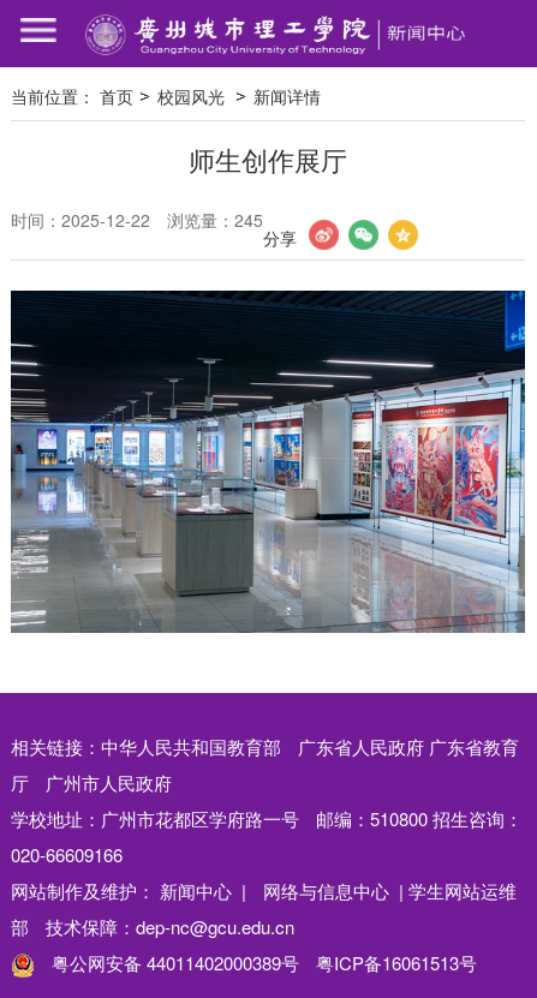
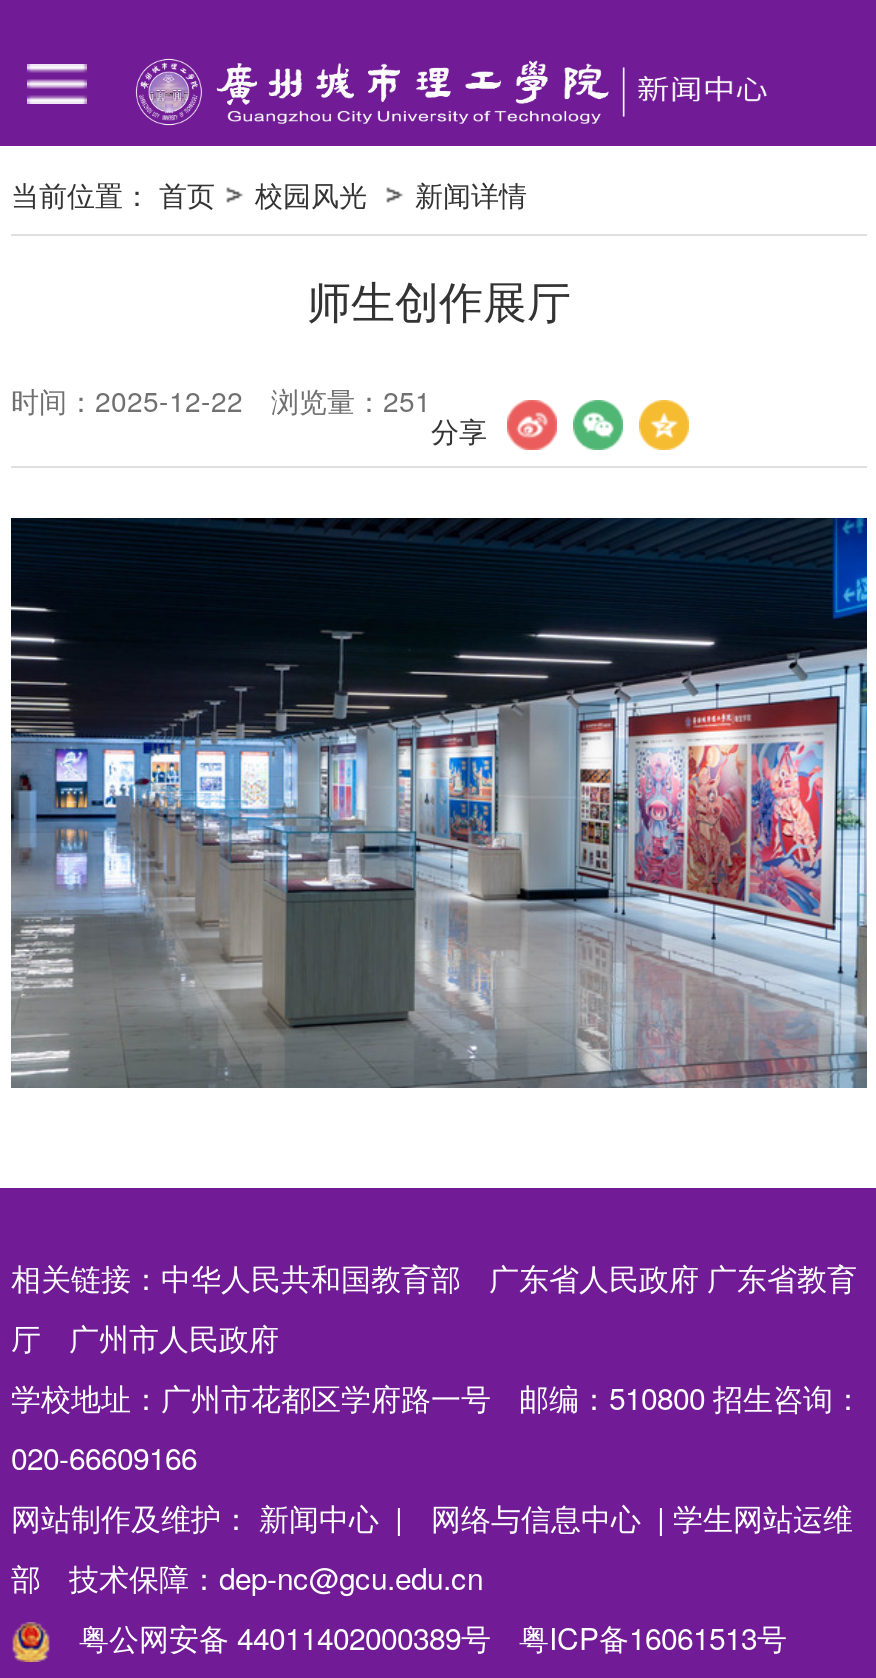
[11,208,263,232] 时间：2025-12-22 浏览量：245 -> [11,380,431,420] 时间：2025-12-22 浏览量：251

